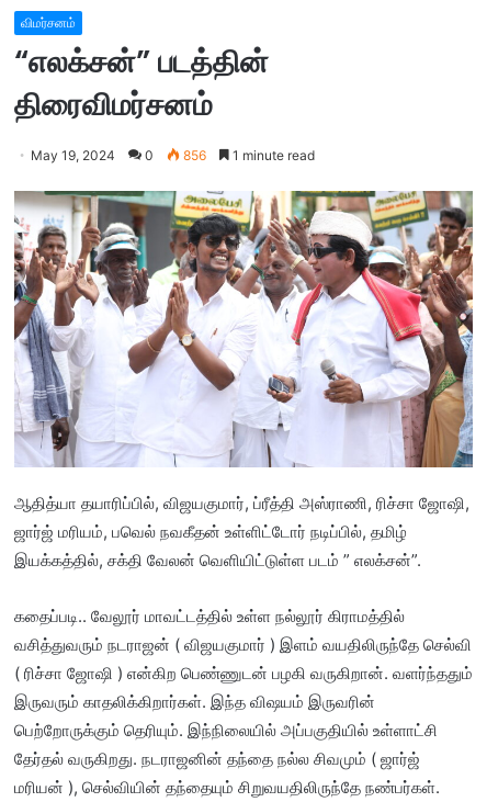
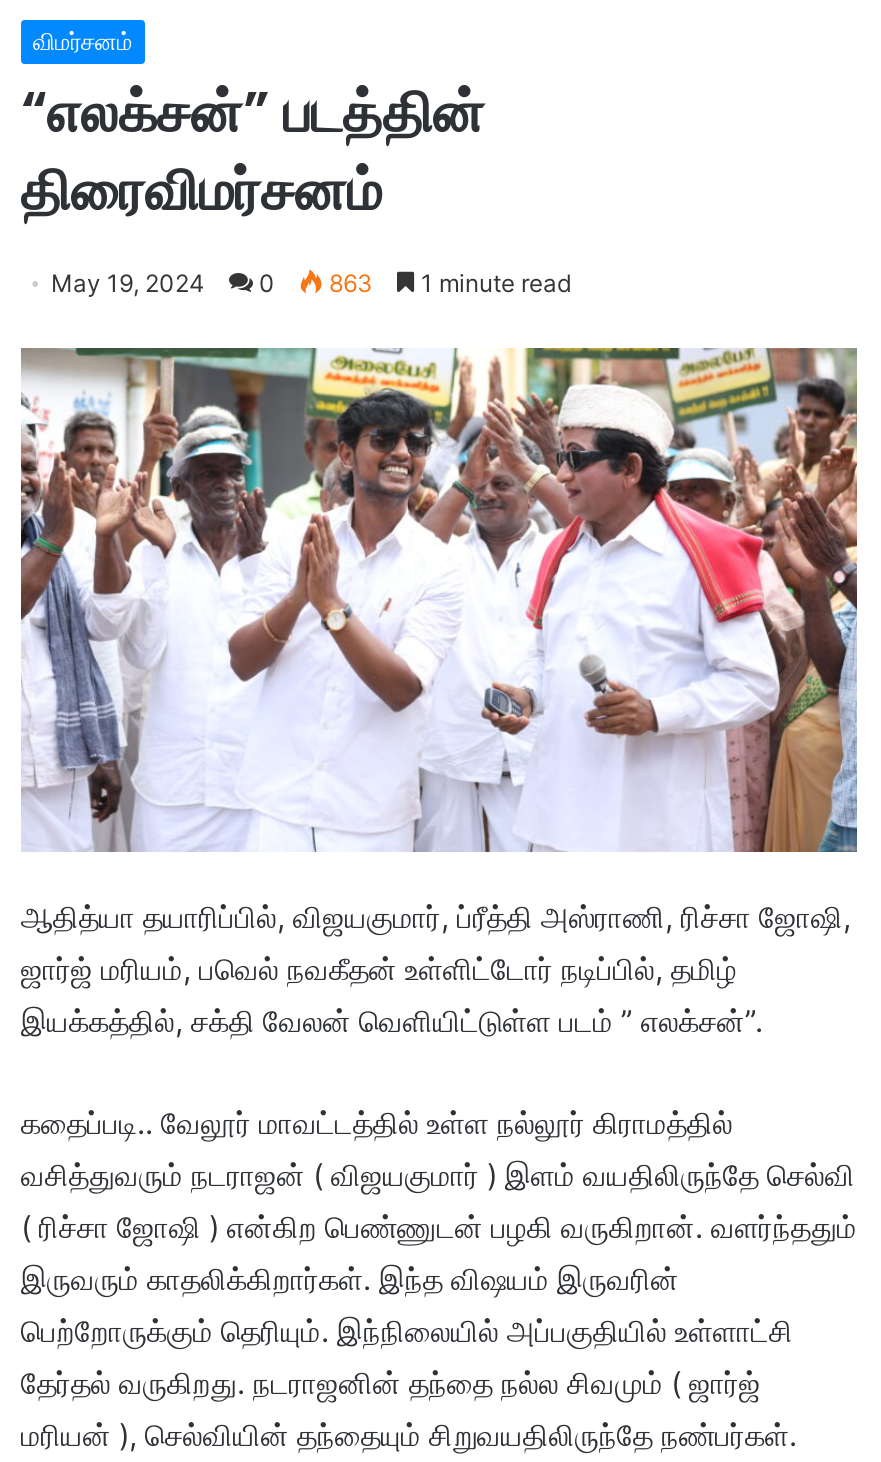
[31,147,315,163] May 19, 2024 0 856 1 minute read -> [51,268,571,298] May 19, 2024 0 863 1 minute read

